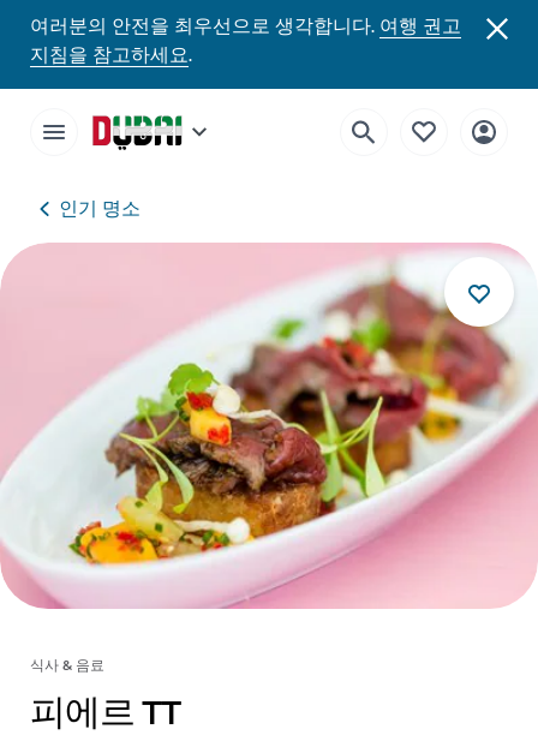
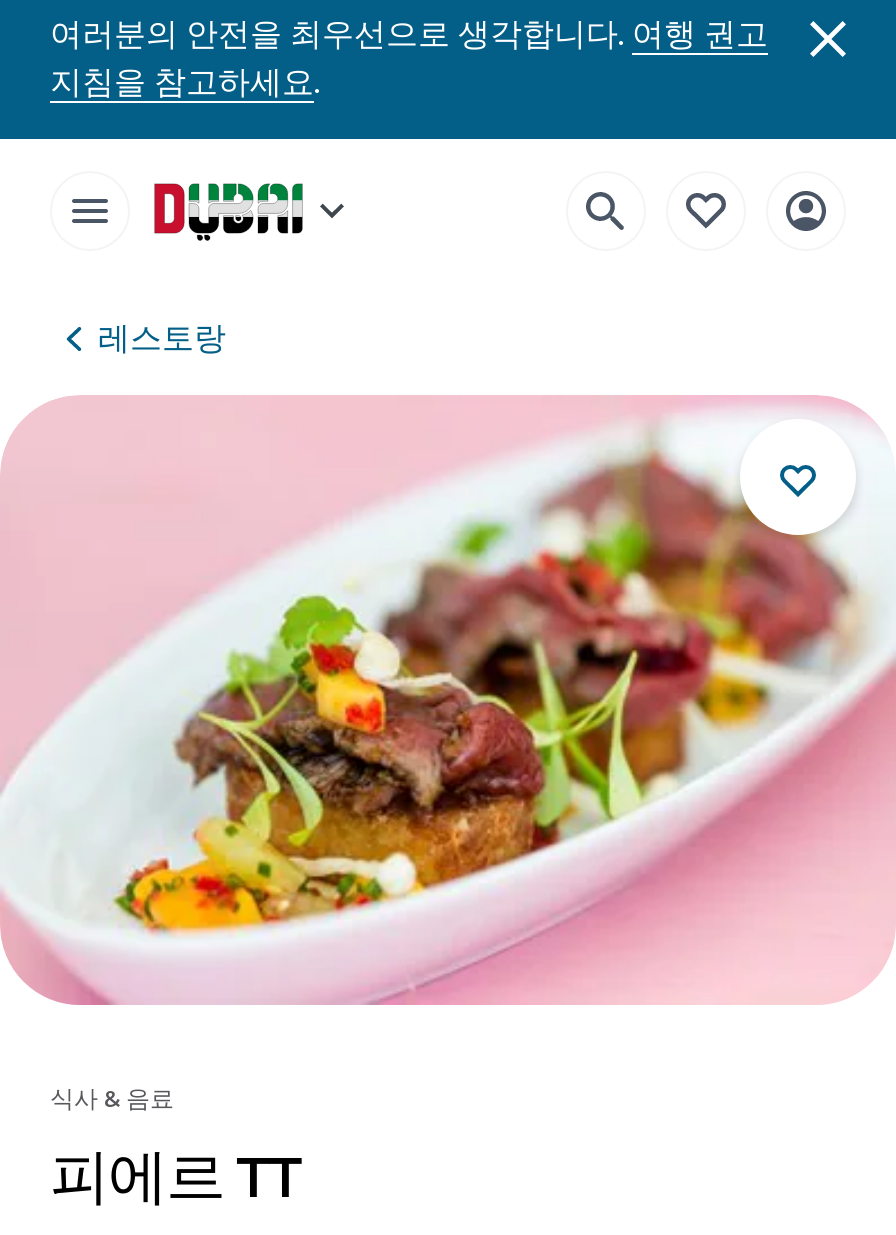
[59,193,141,225] 인기 명소 -> [98,313,226,365] 레스토랑

